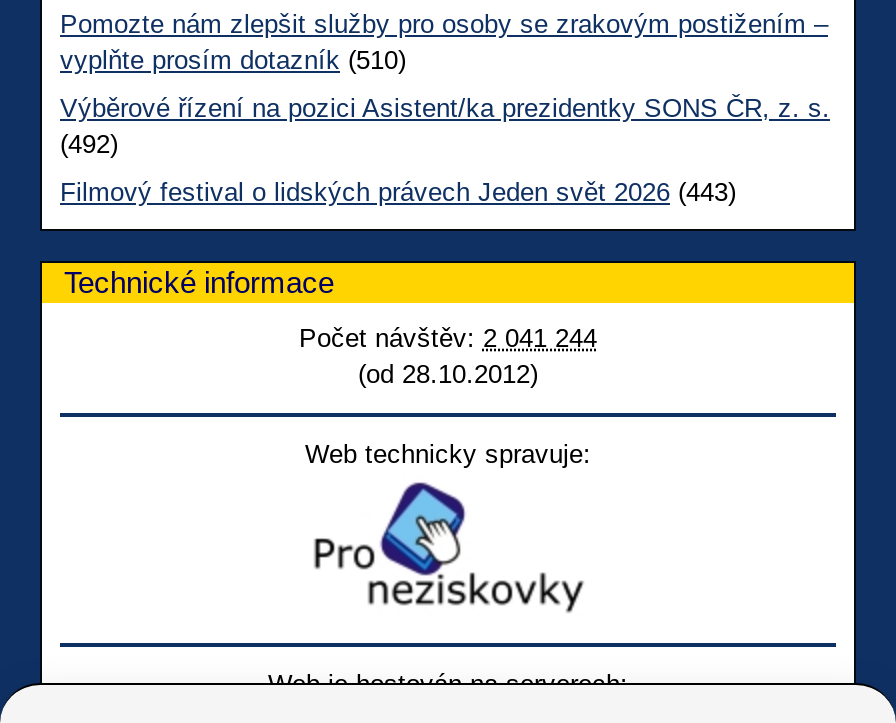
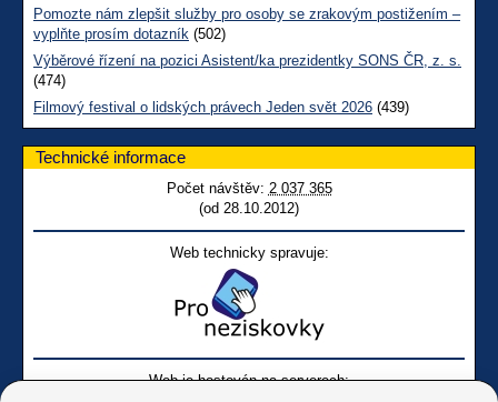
[60,46,406,76] vyplňte prosím dotazník (510) -> [33,26,226,43] vyplňte prosím dotazník (502)
[60,130,118,160] (492) -> [33,73,66,89] (474)
[60,178,736,208] Filmový festival o lidských právech Jeden svět 2026 (443) -> [33,99,409,116] Filmový festival o lidských právech Jeden svět 2026 (439)
[299,324,597,354] Počet návštěv: 2 041 244 -> [166,180,332,197] Počet návštěv: 2 037 365

